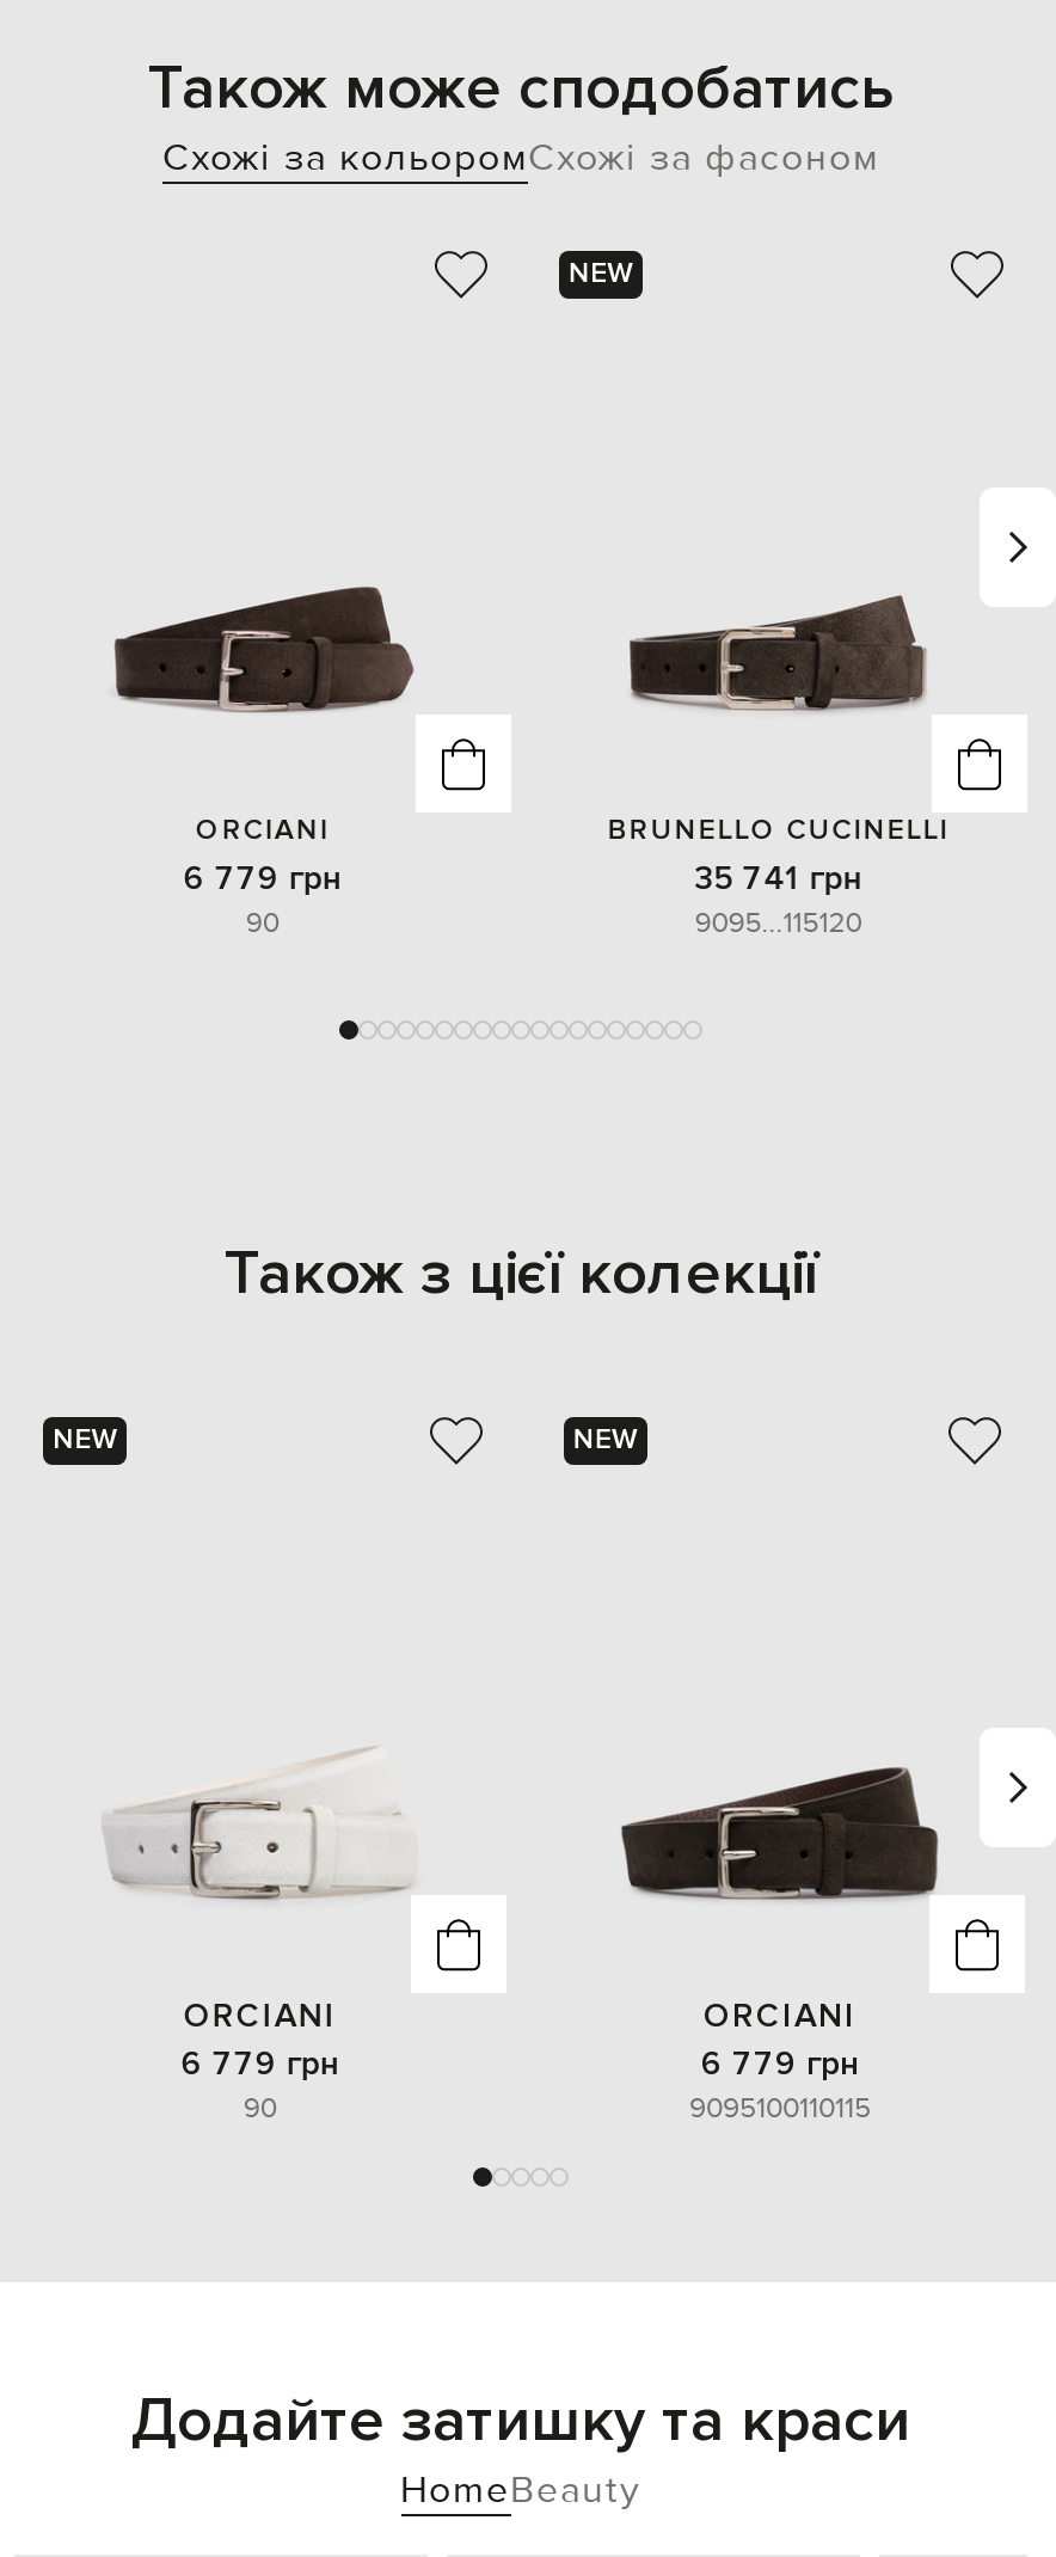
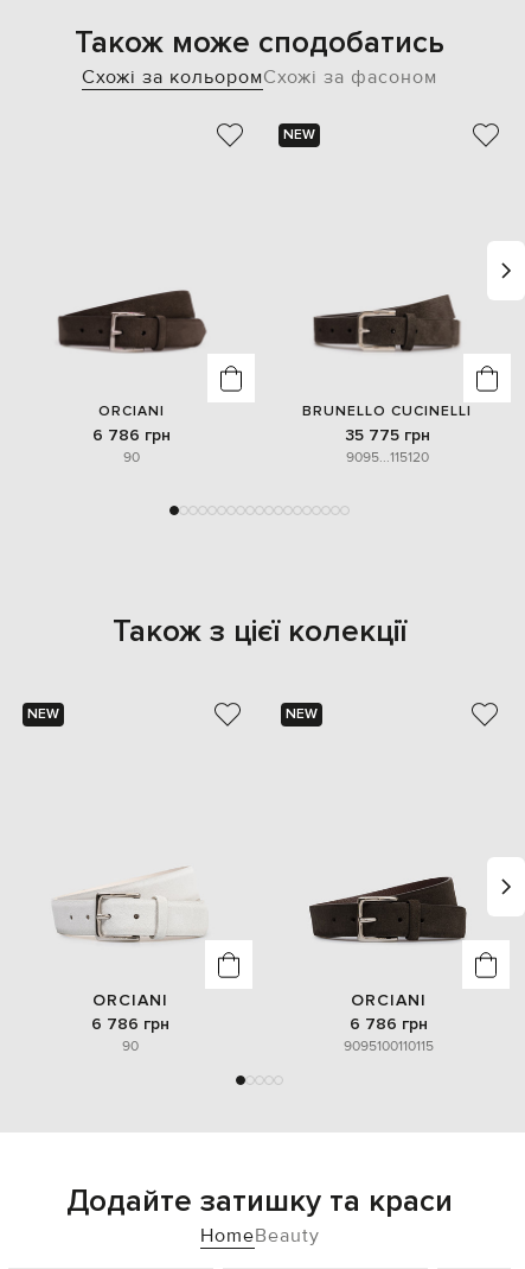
[184,857,341,898] 6 779 грн -> [92,425,171,445] 6 786 грн
[695,857,862,898] 35 741 грн -> [345,425,430,445] 35 775 грн
[181,2042,339,2083] 6 779 грн -> [91,1013,169,1033] 6 786 грн
[701,2042,859,2083] 6 779 грн -> [349,1013,427,1033] 6 786 грн

